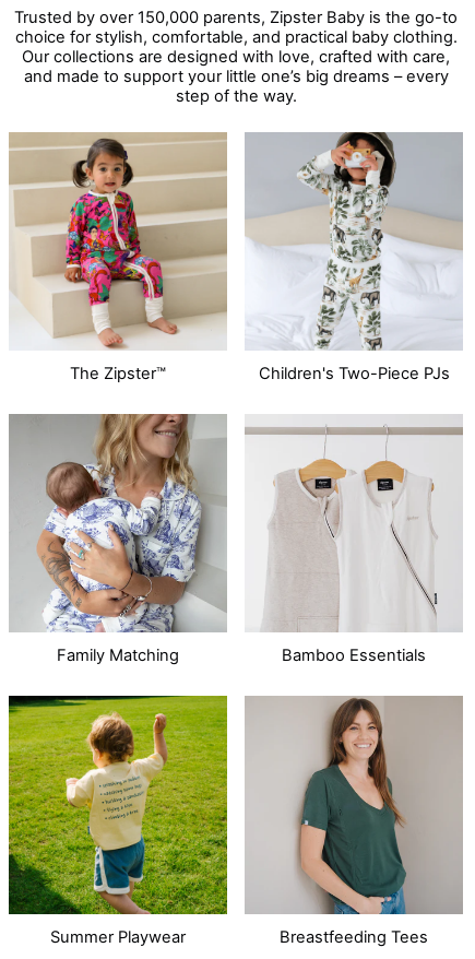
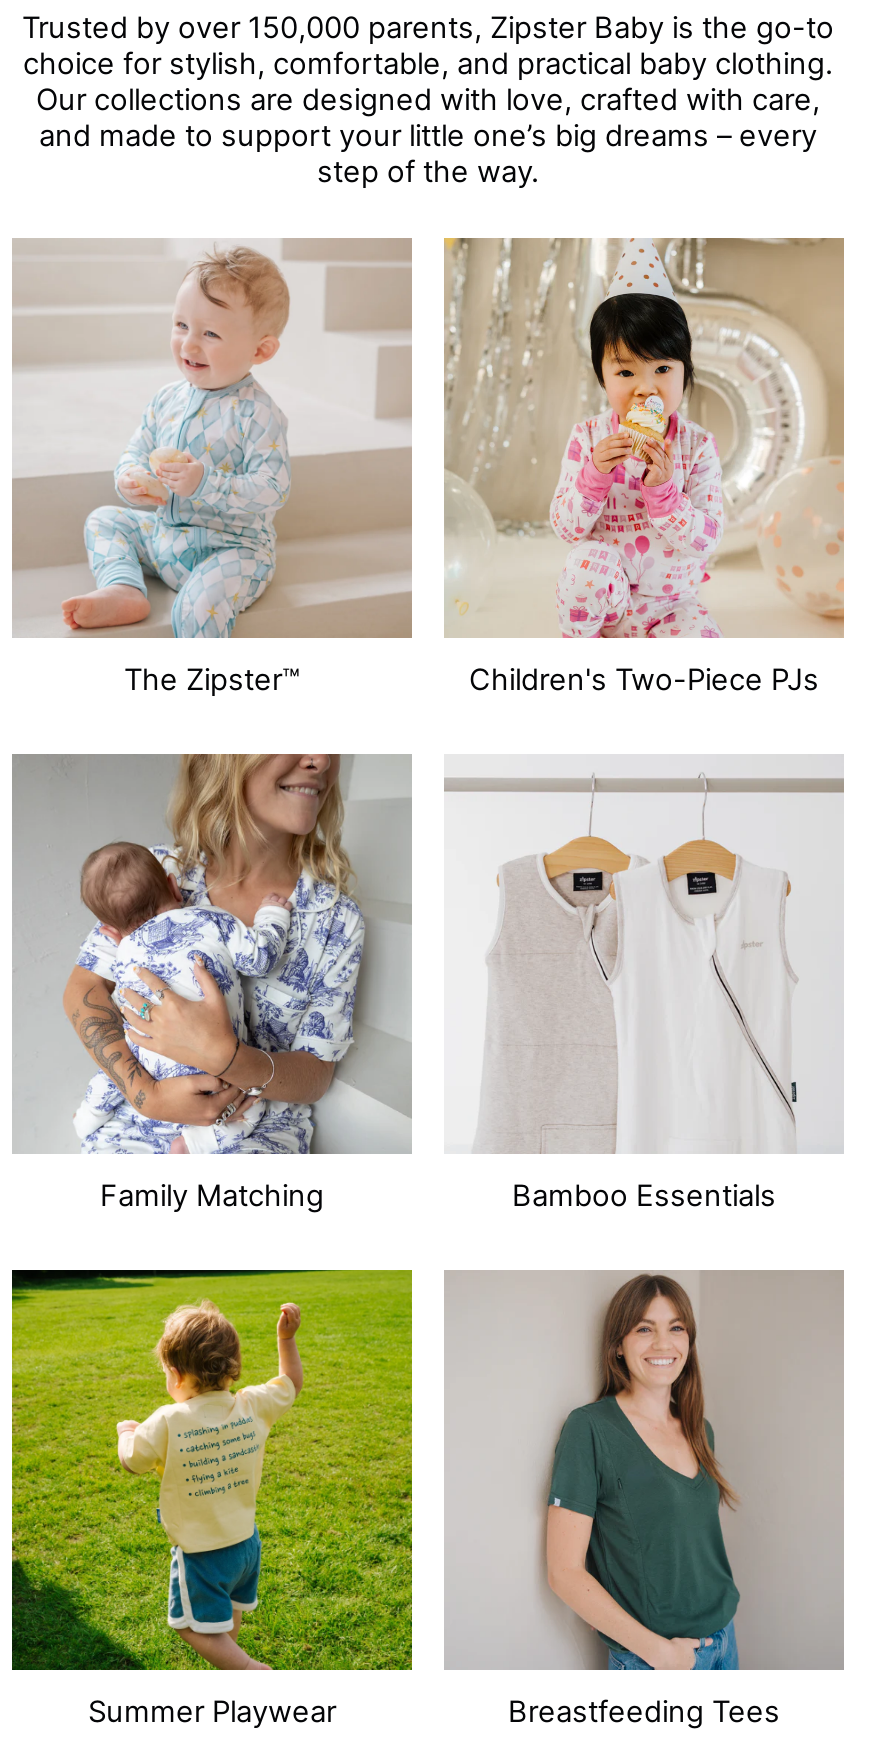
[10,132,227,350] [image] -> [12,240,412,638] [image]
[245,131,463,351] [image] -> [442,236,846,640] [image]

